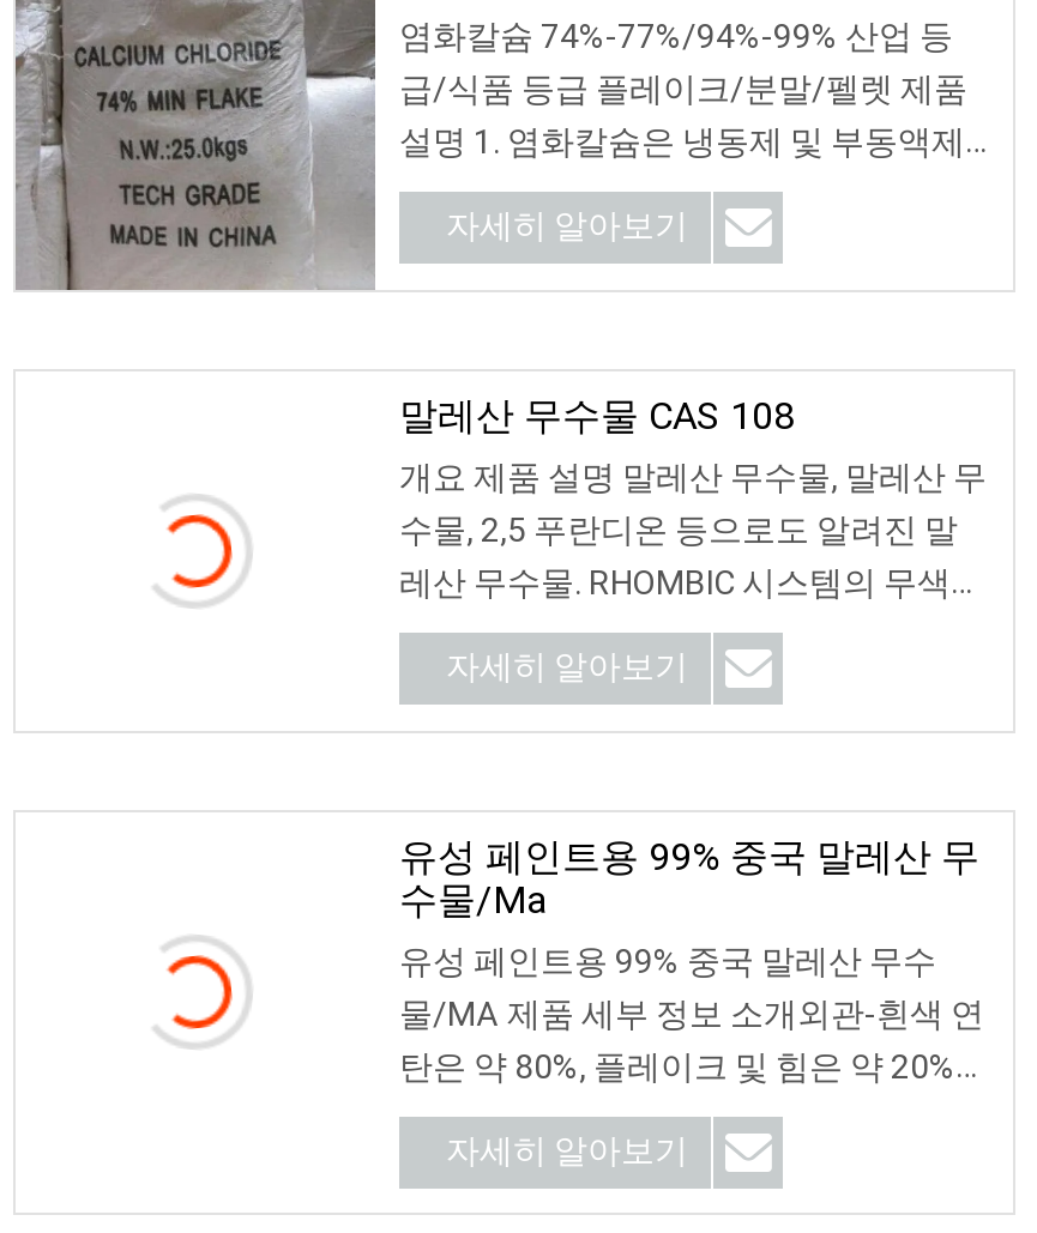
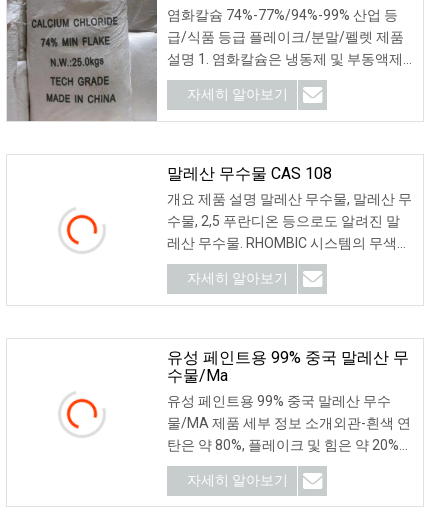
[159,494,248,590] [image] -> [58,207,96,245] [image]
[159,935,248,1030] [image] -> [58,391,96,429] [image]

